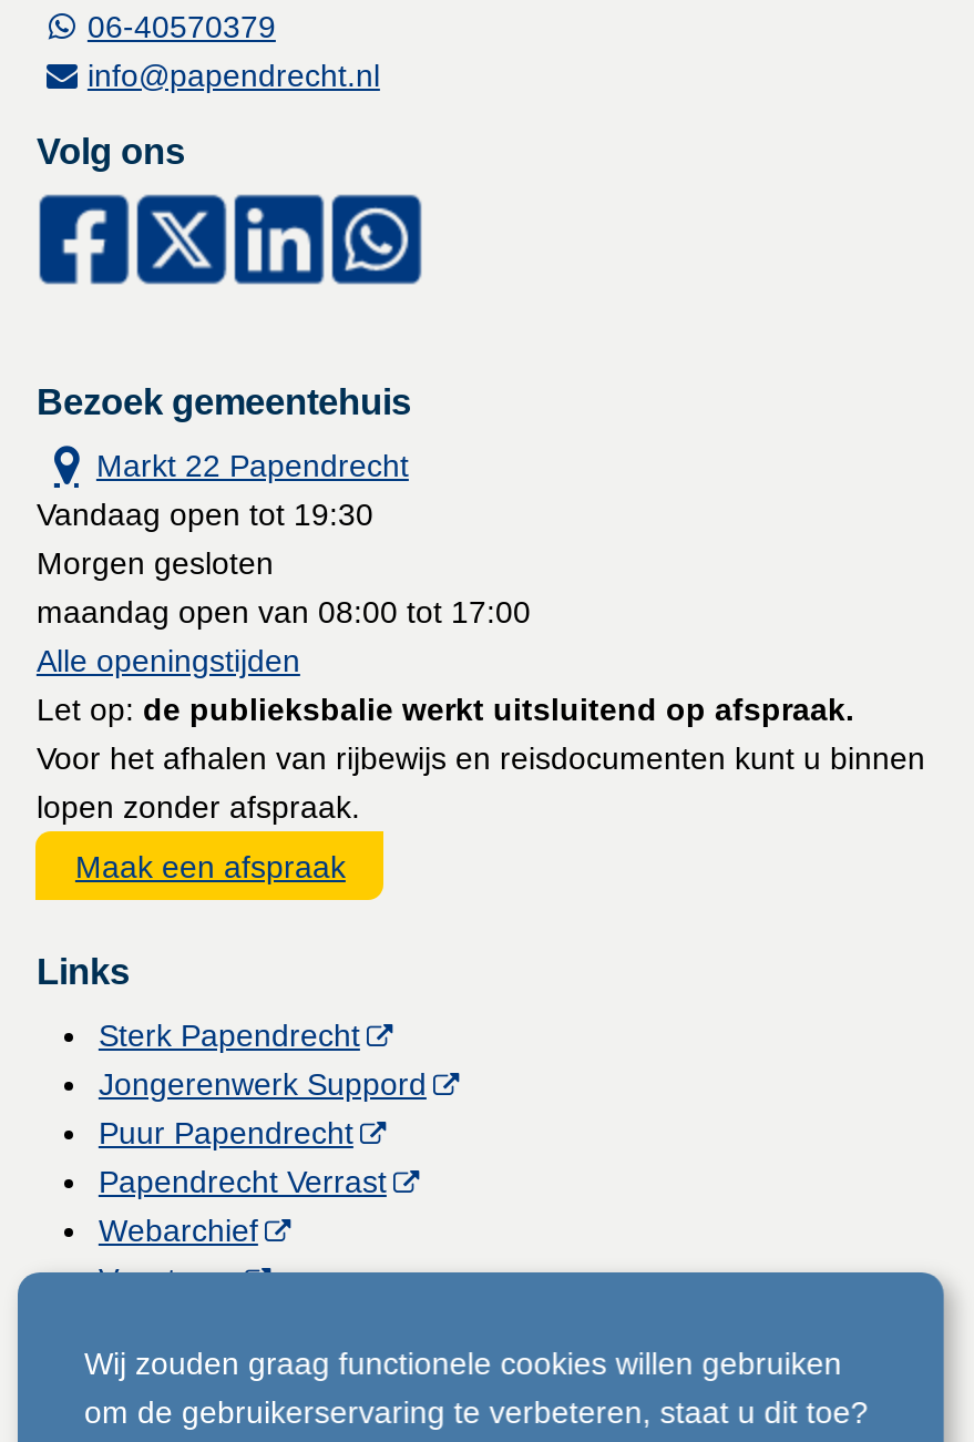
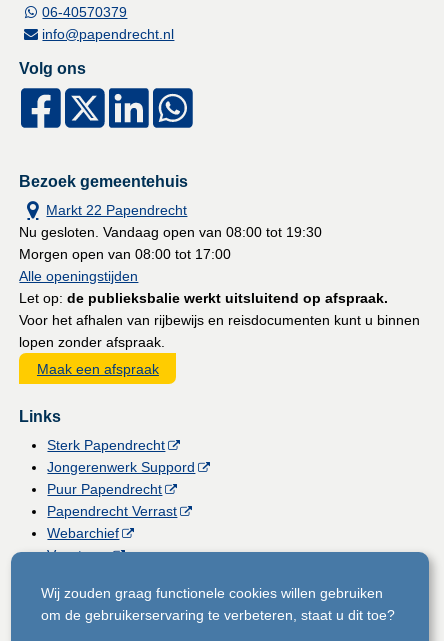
[36,497,531,630] Vandaag open tot 19:30 | Morgen gesloten | maandag open van 08:00 tot 17:00 -> [19,224,322,262] Nu gesloten. Vandaag open van 08:00 tot 19:30 | Morgen open van 08:00 tot 17:00

